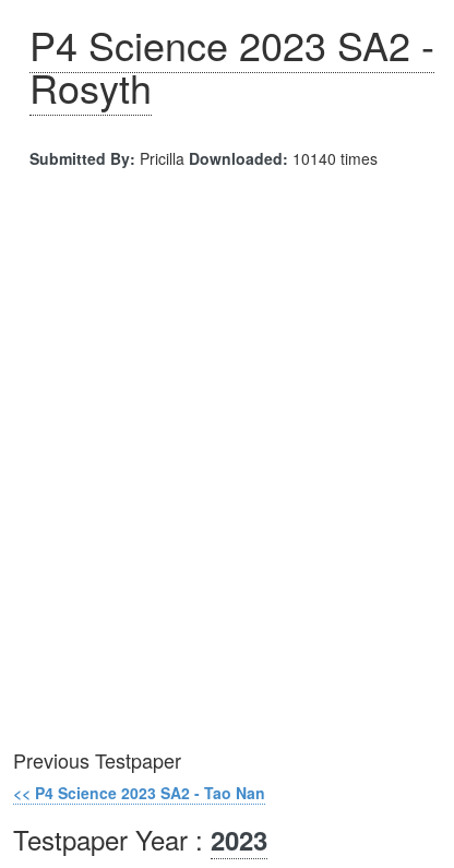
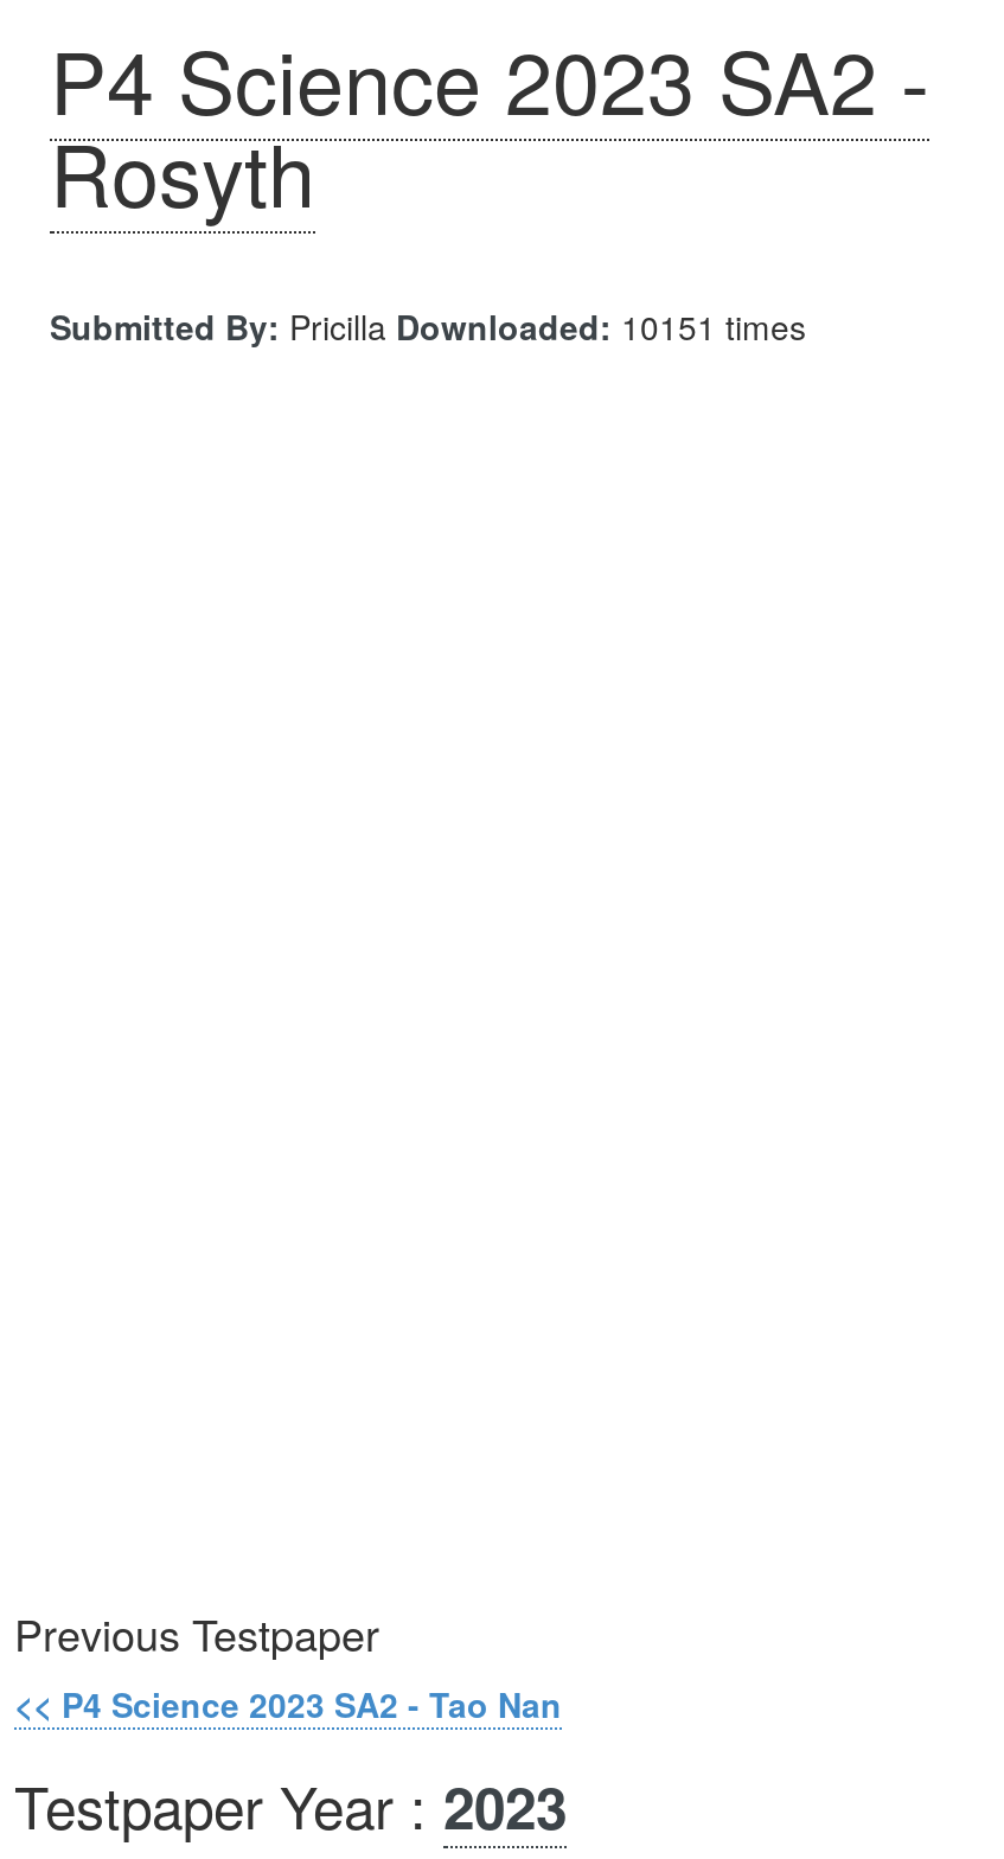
[29,147,378,169] Submitted By: Pricilla Downloaded: 10140 times -> [50,302,806,350] Submitted By: Pricilla Downloaded: 10151 times

